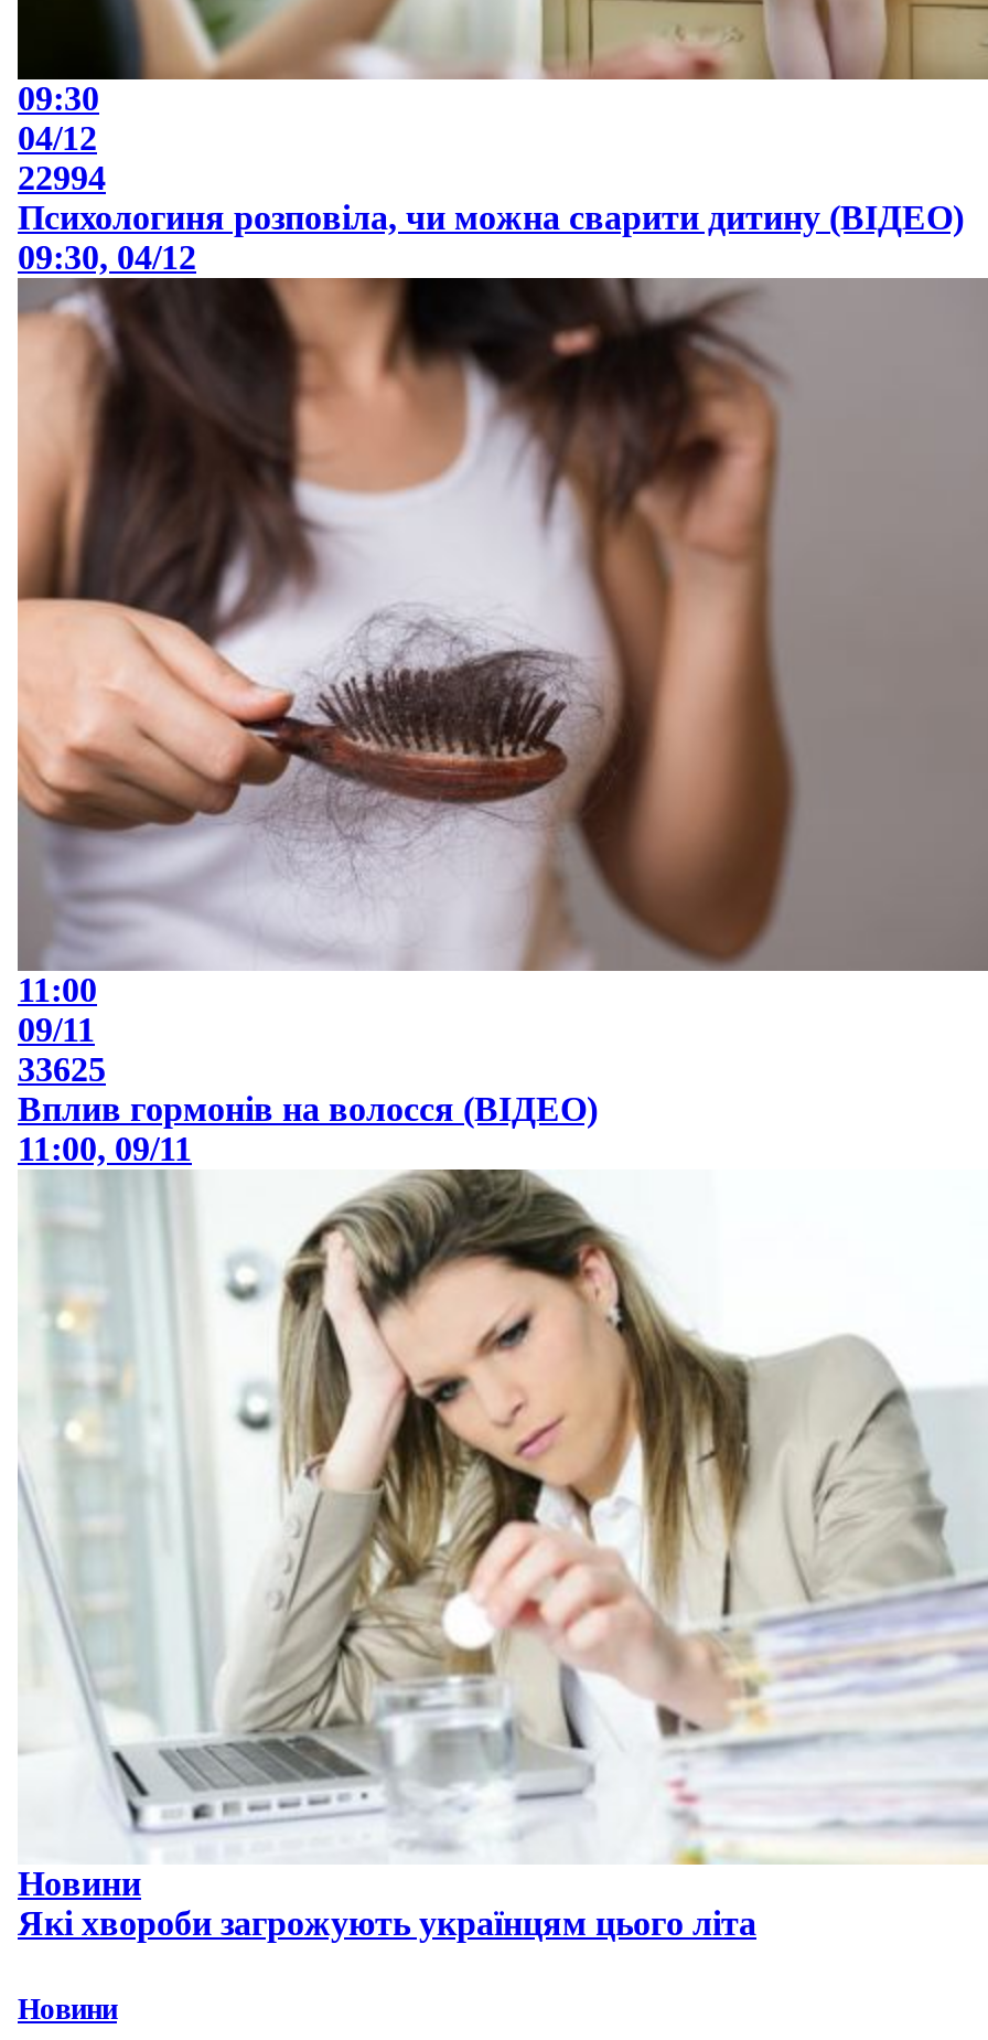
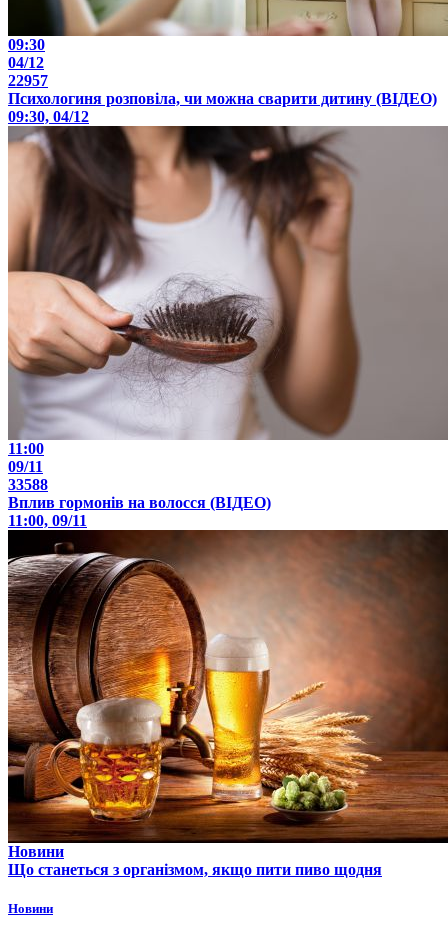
[18,160,106,197] 22994 -> [8,72,48,89] 22957
[18,1051,106,1089] 33625 -> [8,476,48,493] 33588
[18,1169,981,1942] [image] | Які хвороби загрожують українцям цього літа -> [7,529,445,878] [image] | Що станеться з організмом, якщо пити пиво щодня

